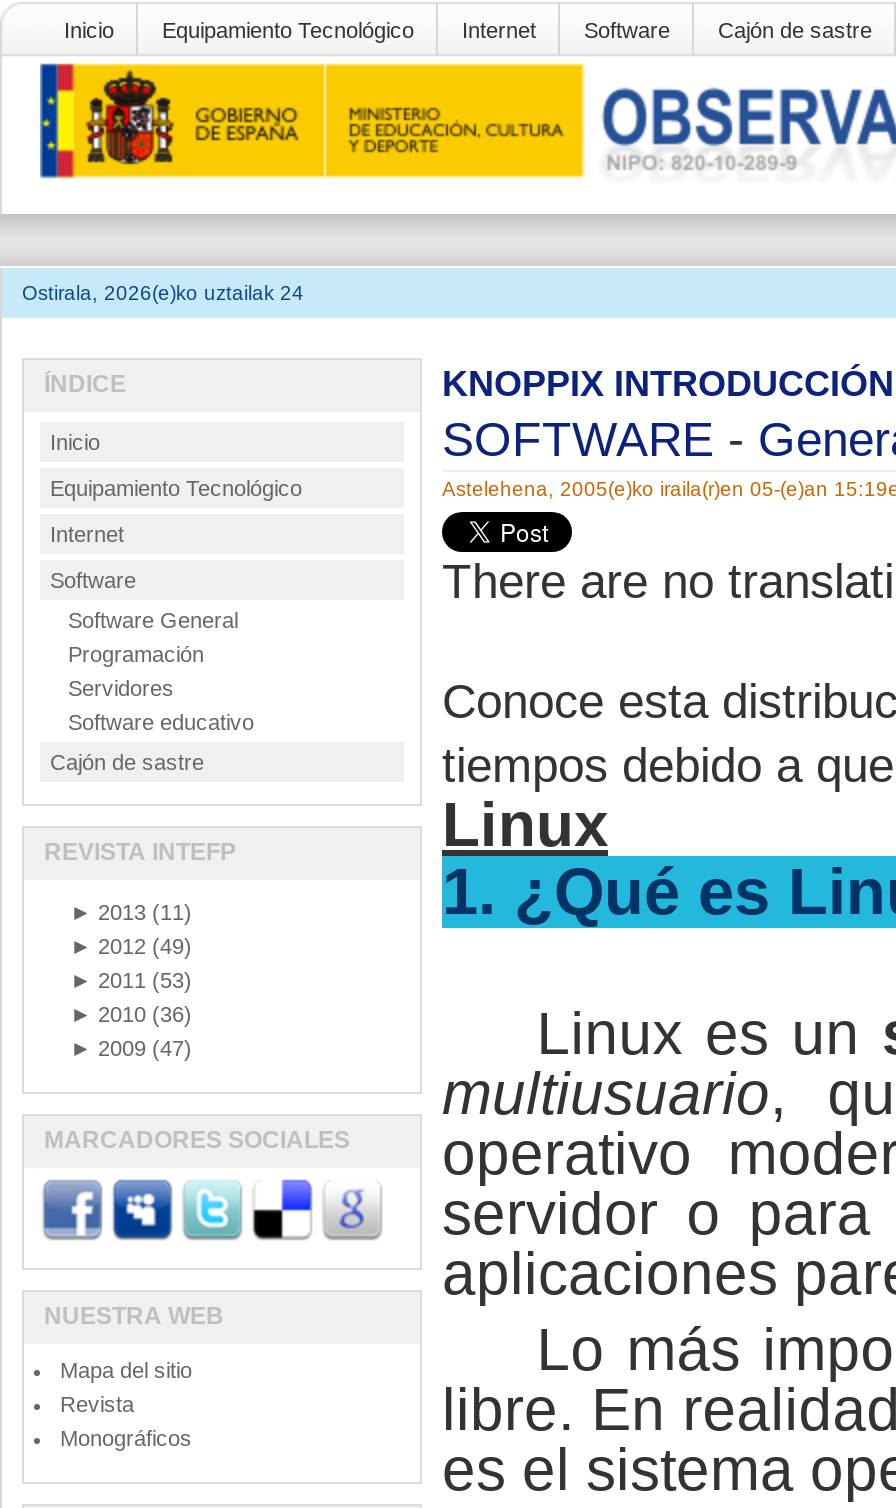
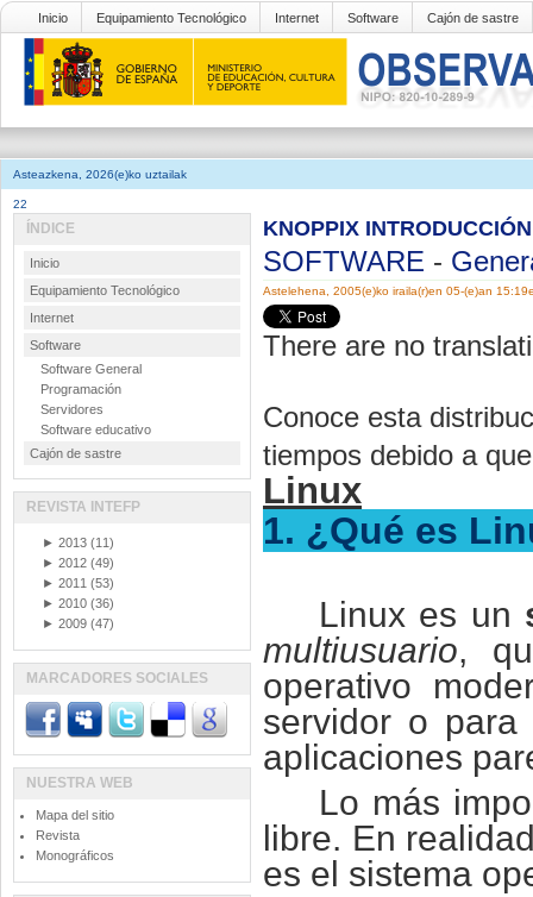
[22,282,304,304] Ostirala, 2026(e)ko uztailak 24 -> [13,168,187,211] Asteazkena, 2026(e)ko uztailak | 22

